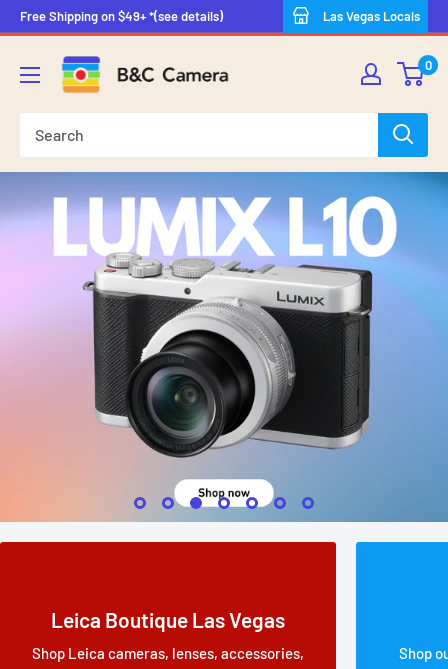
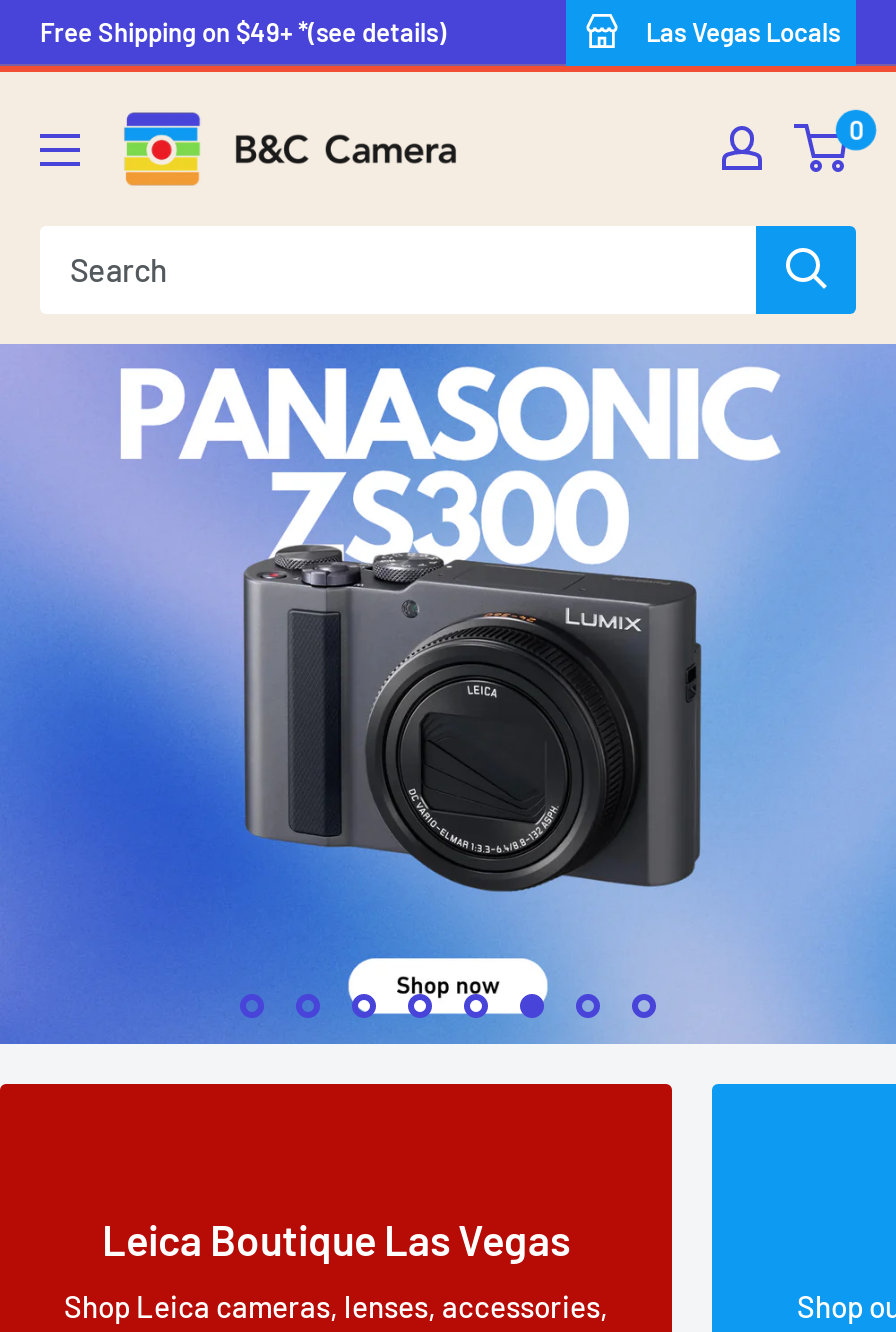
[3,172,445,523] [image] -> [6,344,890,1046] [image]

